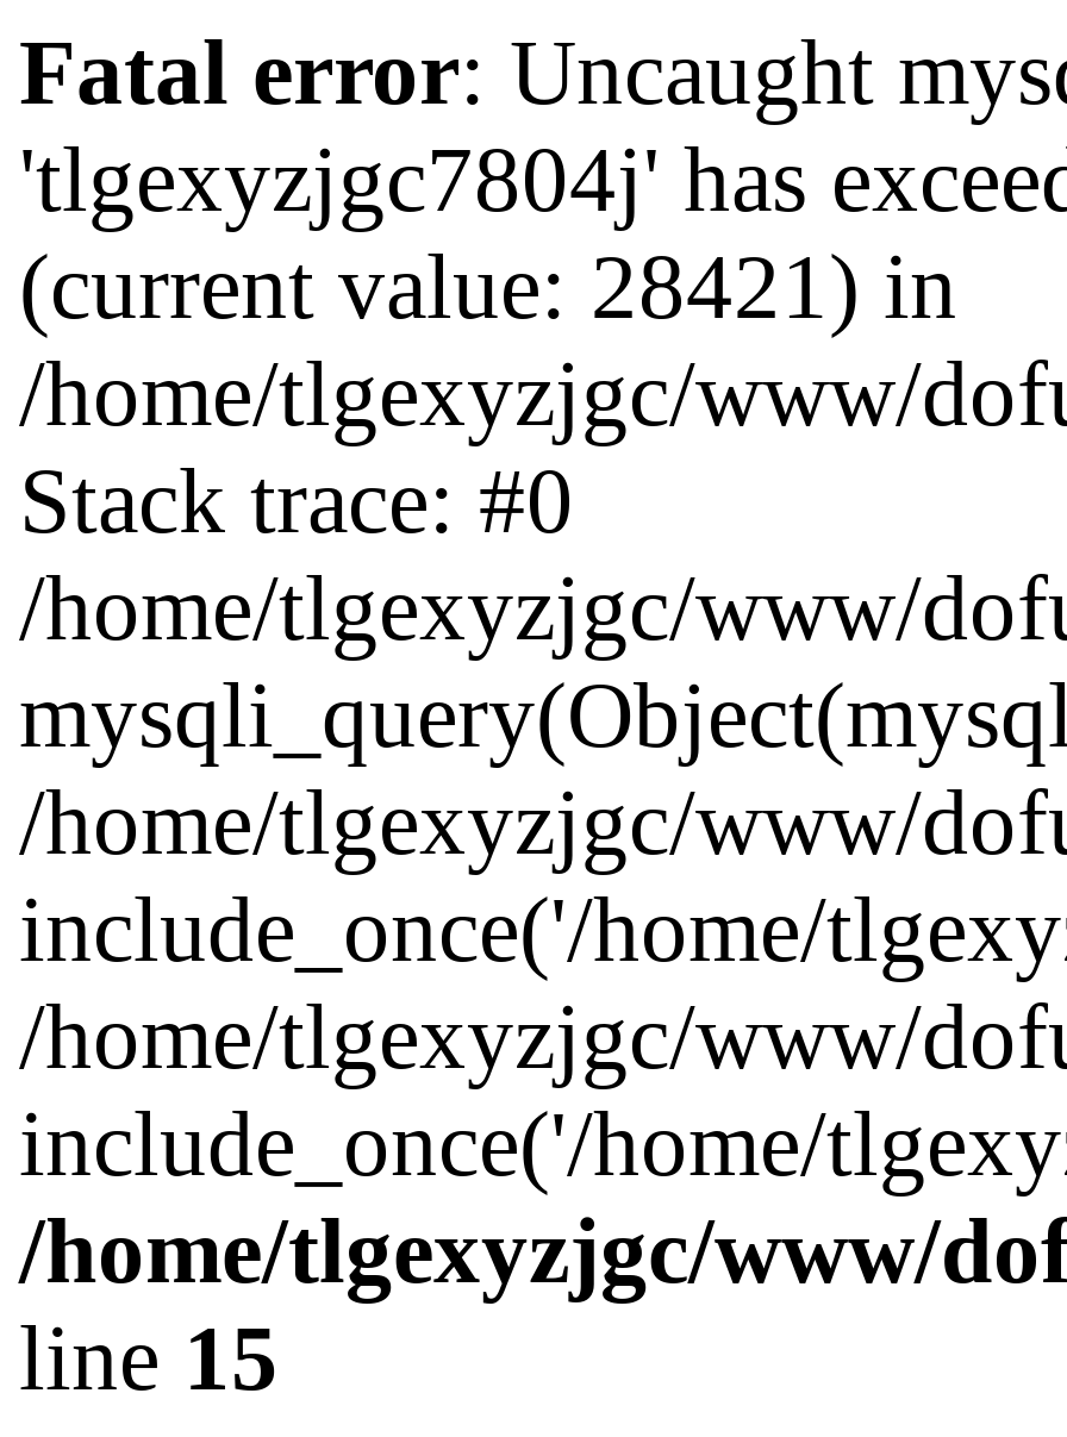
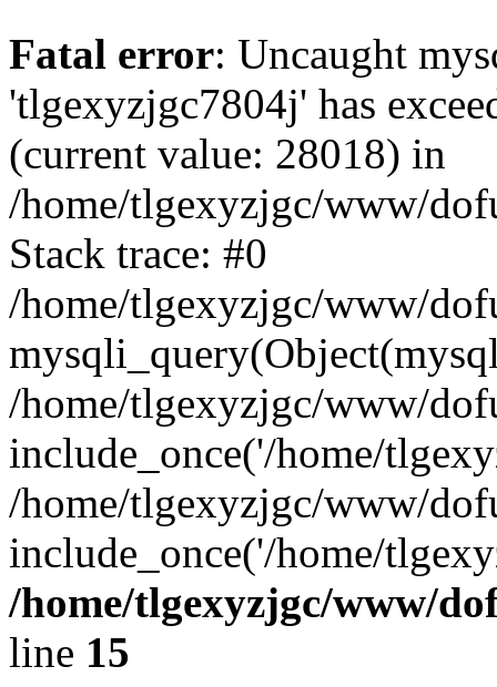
[19,235,957,337] (current value: 28421) in -> [9,130,446,177] (current value: 28018) in

